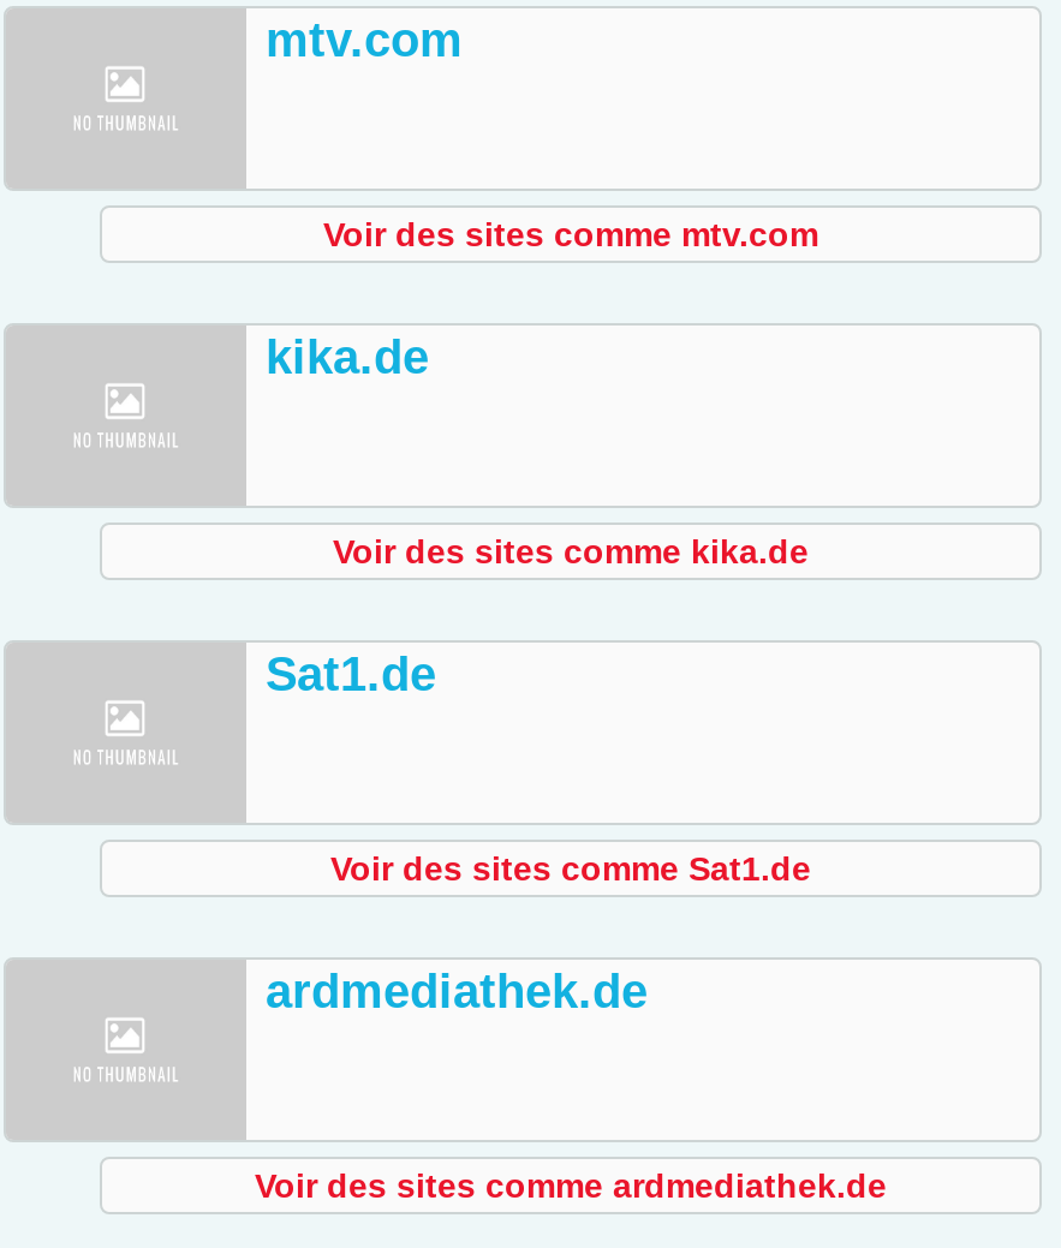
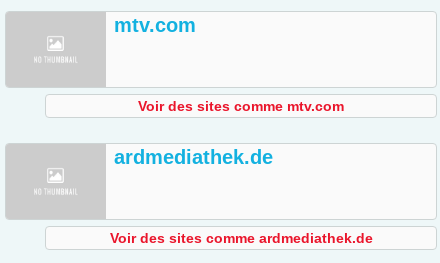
[266,331,429,383] kika.de -> none
[266,532,809,701] Voir des sites comme kika.de | Sat1.de -> none
[330,849,811,888] Voir des sites comme Sat1.de -> none

